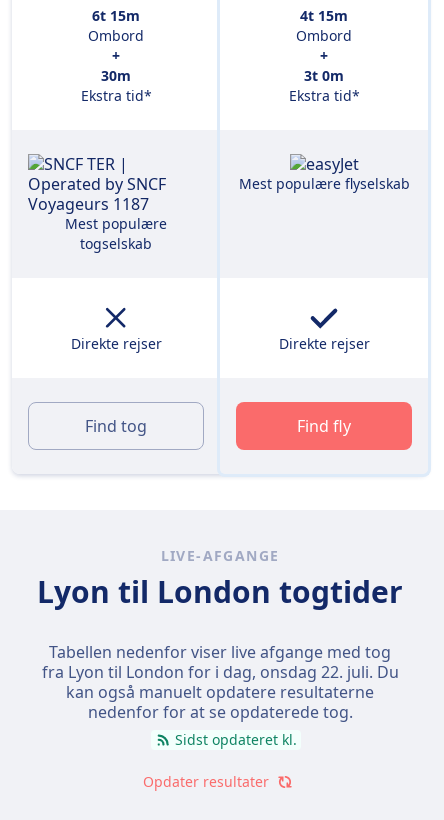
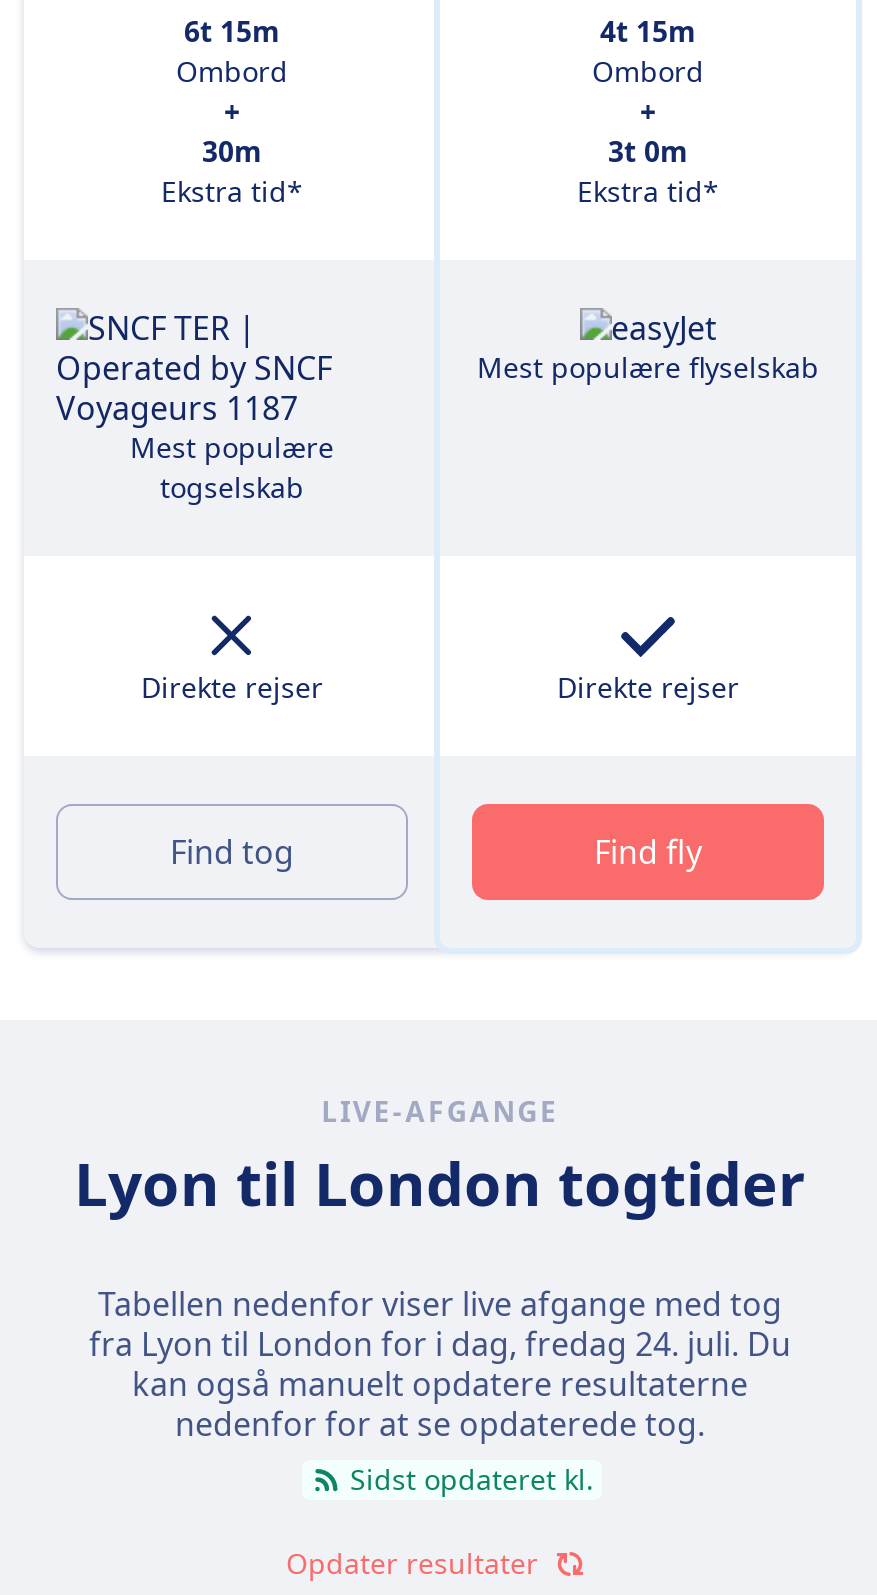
[41,661,398,683] fra Lyon til London for i dag, onsdag 22. juli. Du -> [89,1322,791,1366] fra Lyon til London for i dag, fredag 24. juli. Du

